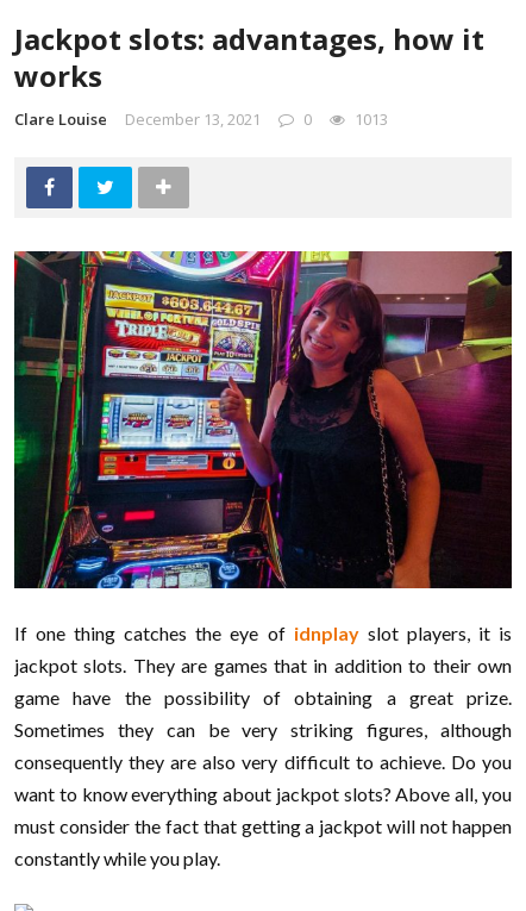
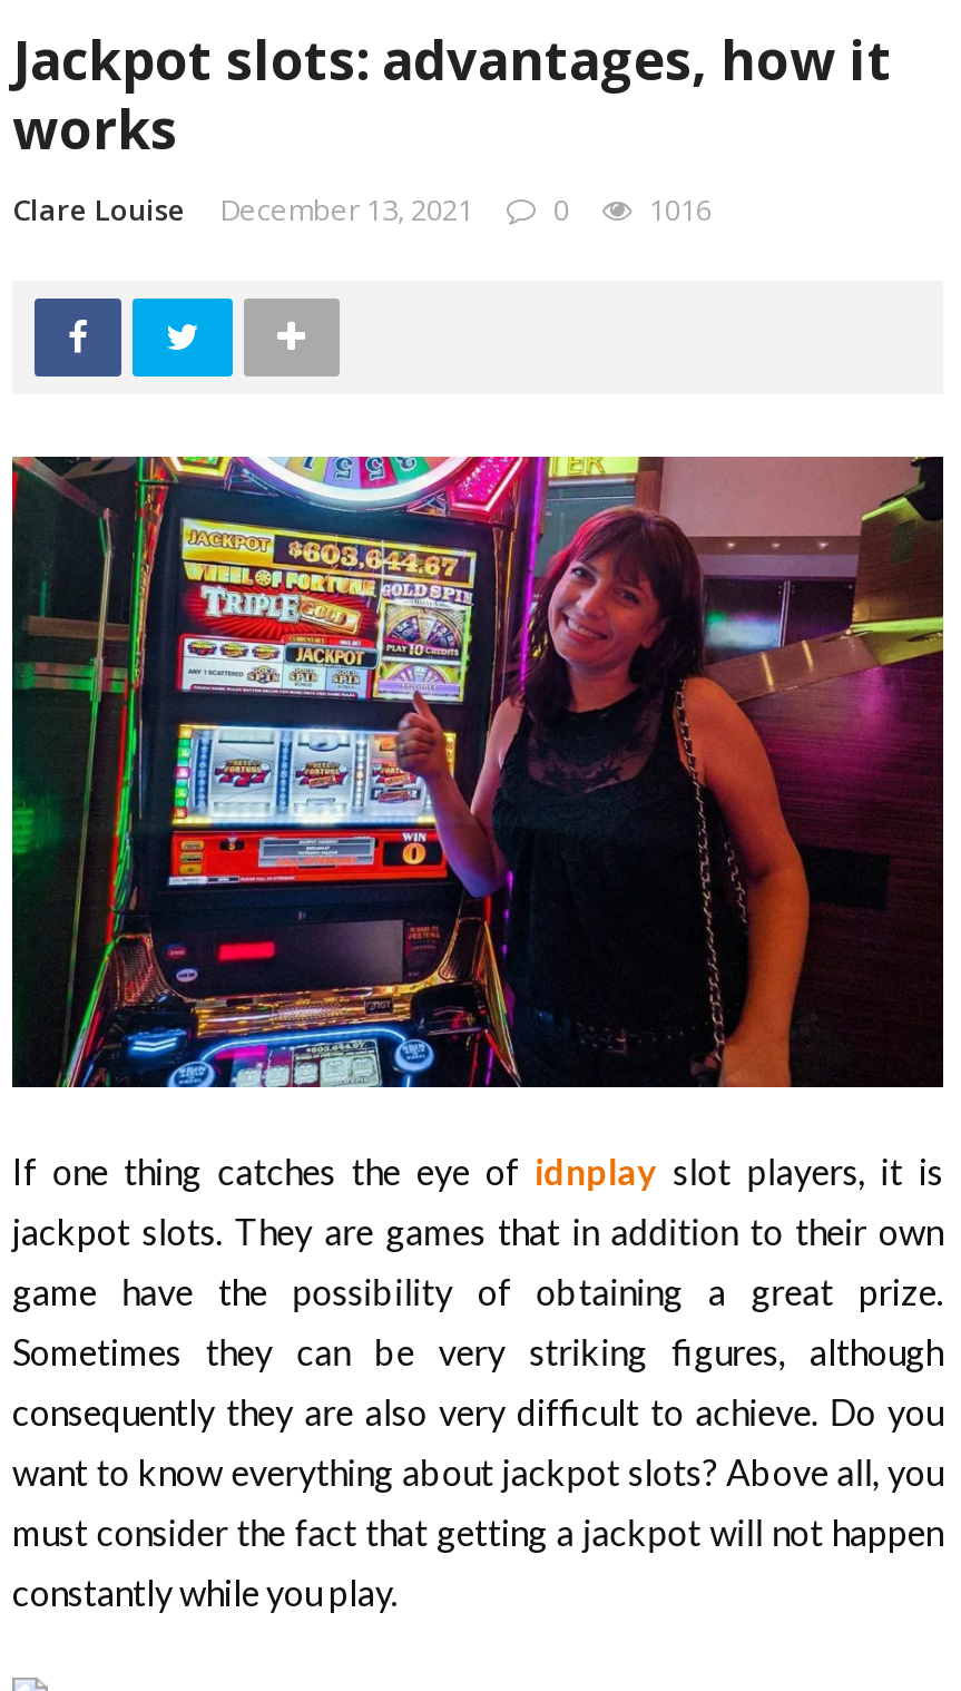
[14,108,388,130] Clare Louise December 13, 2021 0 1013 -> [12,189,712,229] Clare Louise December 13, 2021 0 1016

